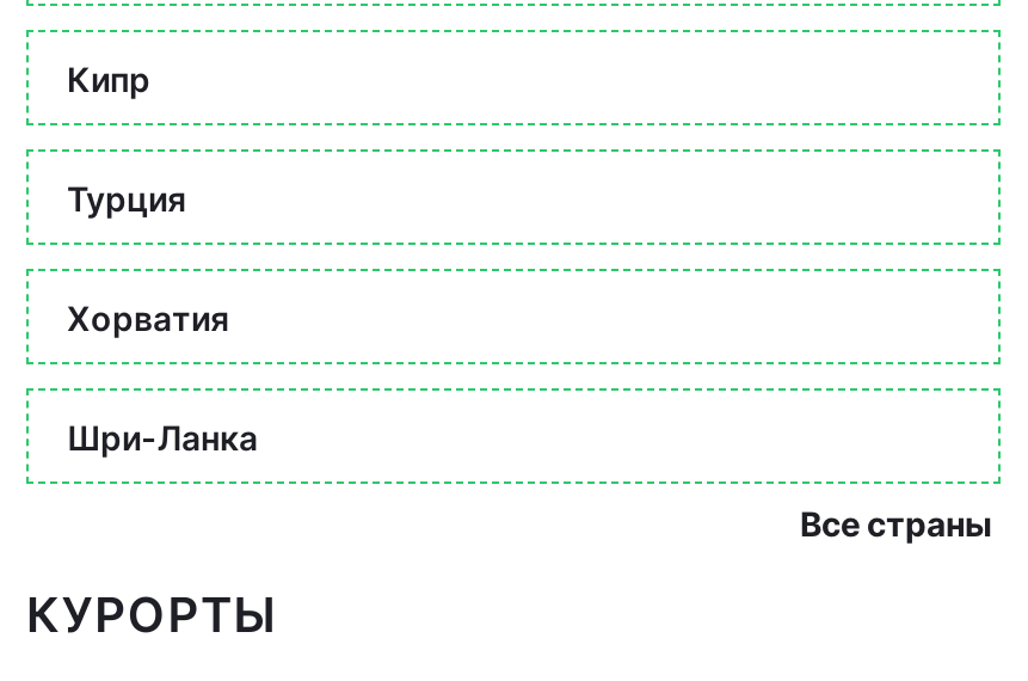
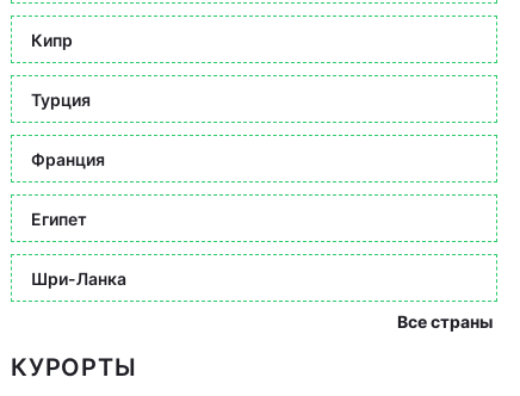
[67,296,229,337] Хорватия -> [31,148,105,228] Франция | Египет

